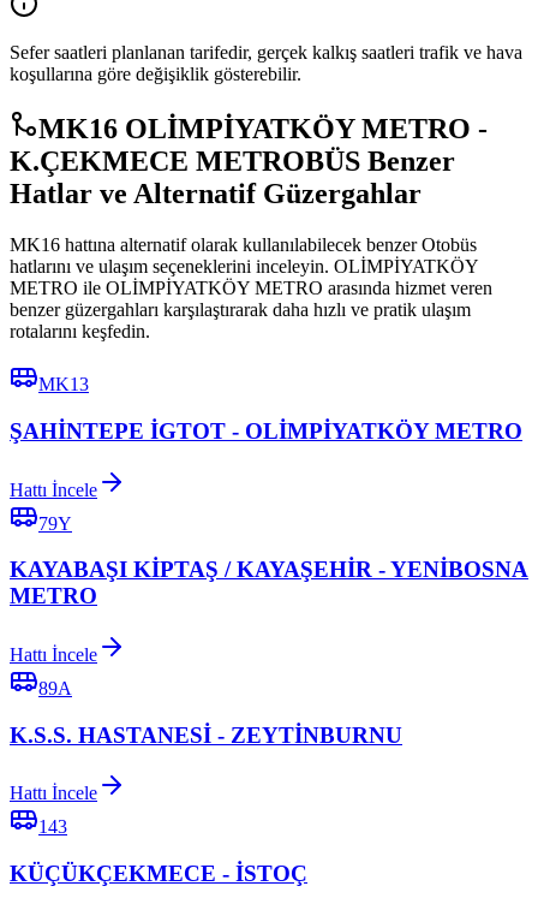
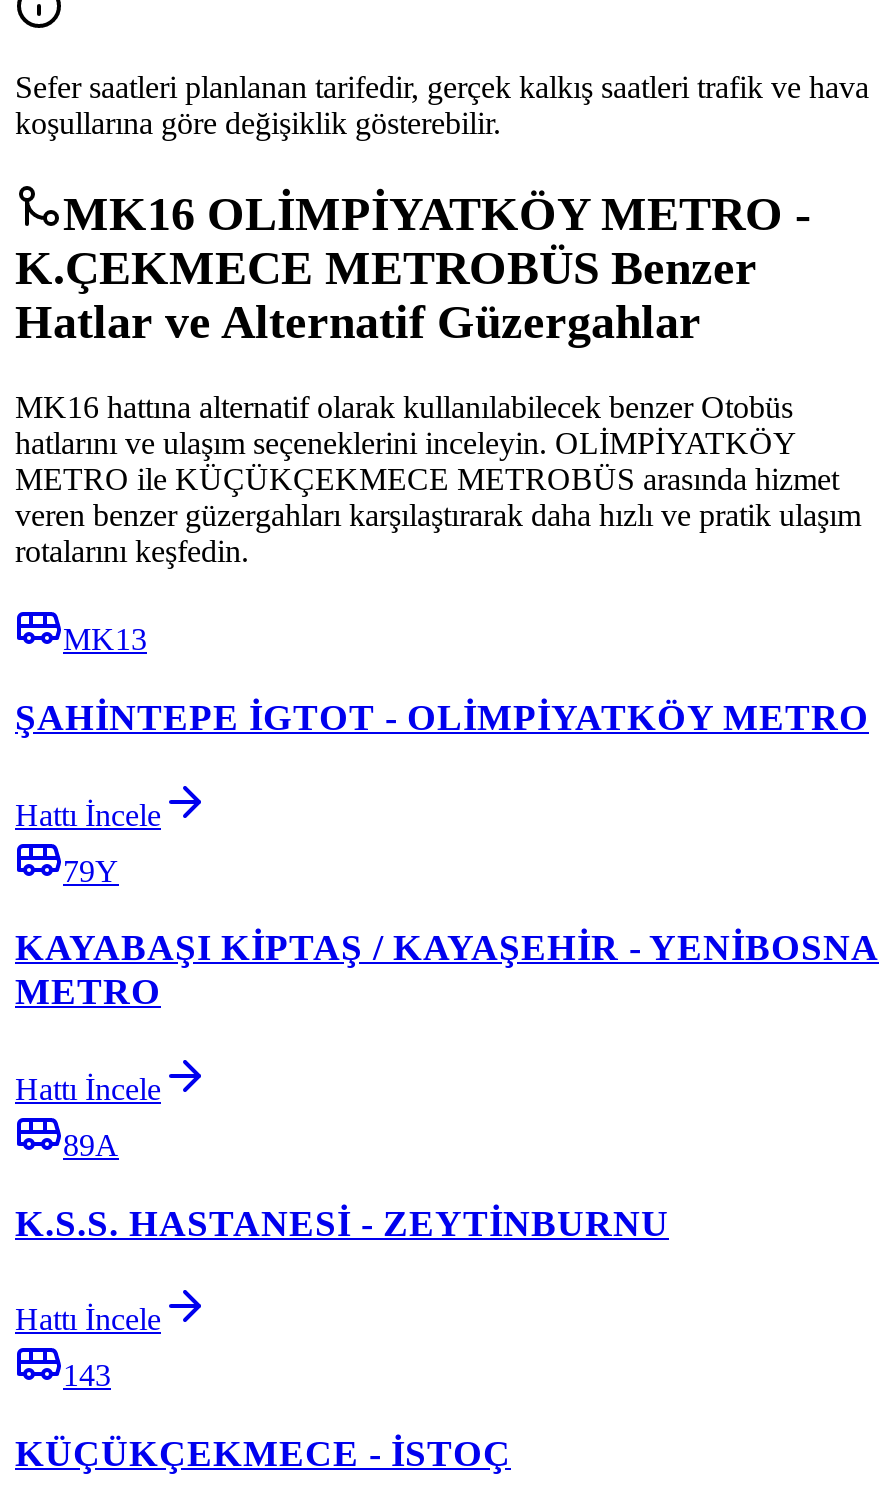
[10,278,492,320] METRO ile OLİMPİYATKÖY METRO arasında hizmet veren | benzer güzergahları karşılaştırarak daha hızlı ve pratik ulaşım -> [15,462,861,532] METRO ile KÜÇÜKÇEKMECE METROBÜS arasında hizmet | veren benzer güzergahları karşılaştırarak daha hızlı ve pratik ulaşım

